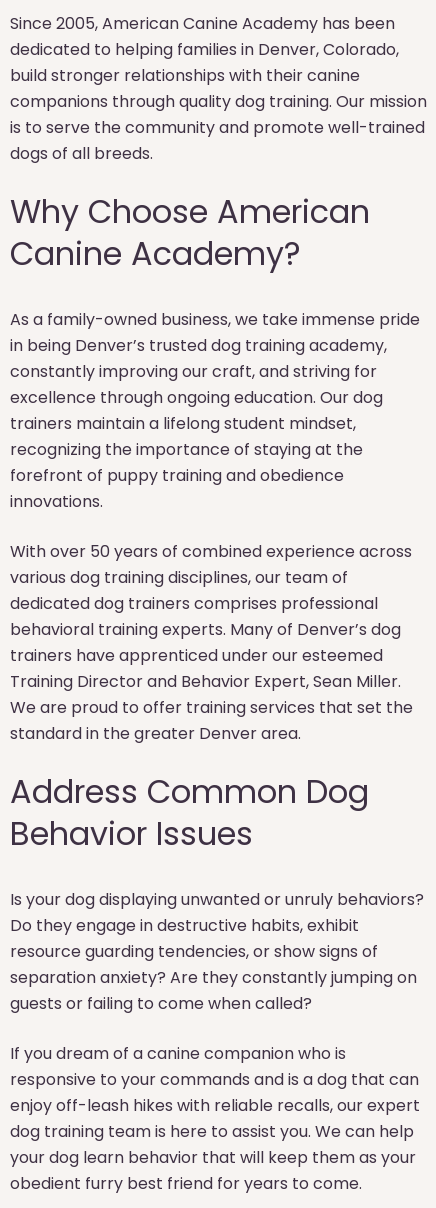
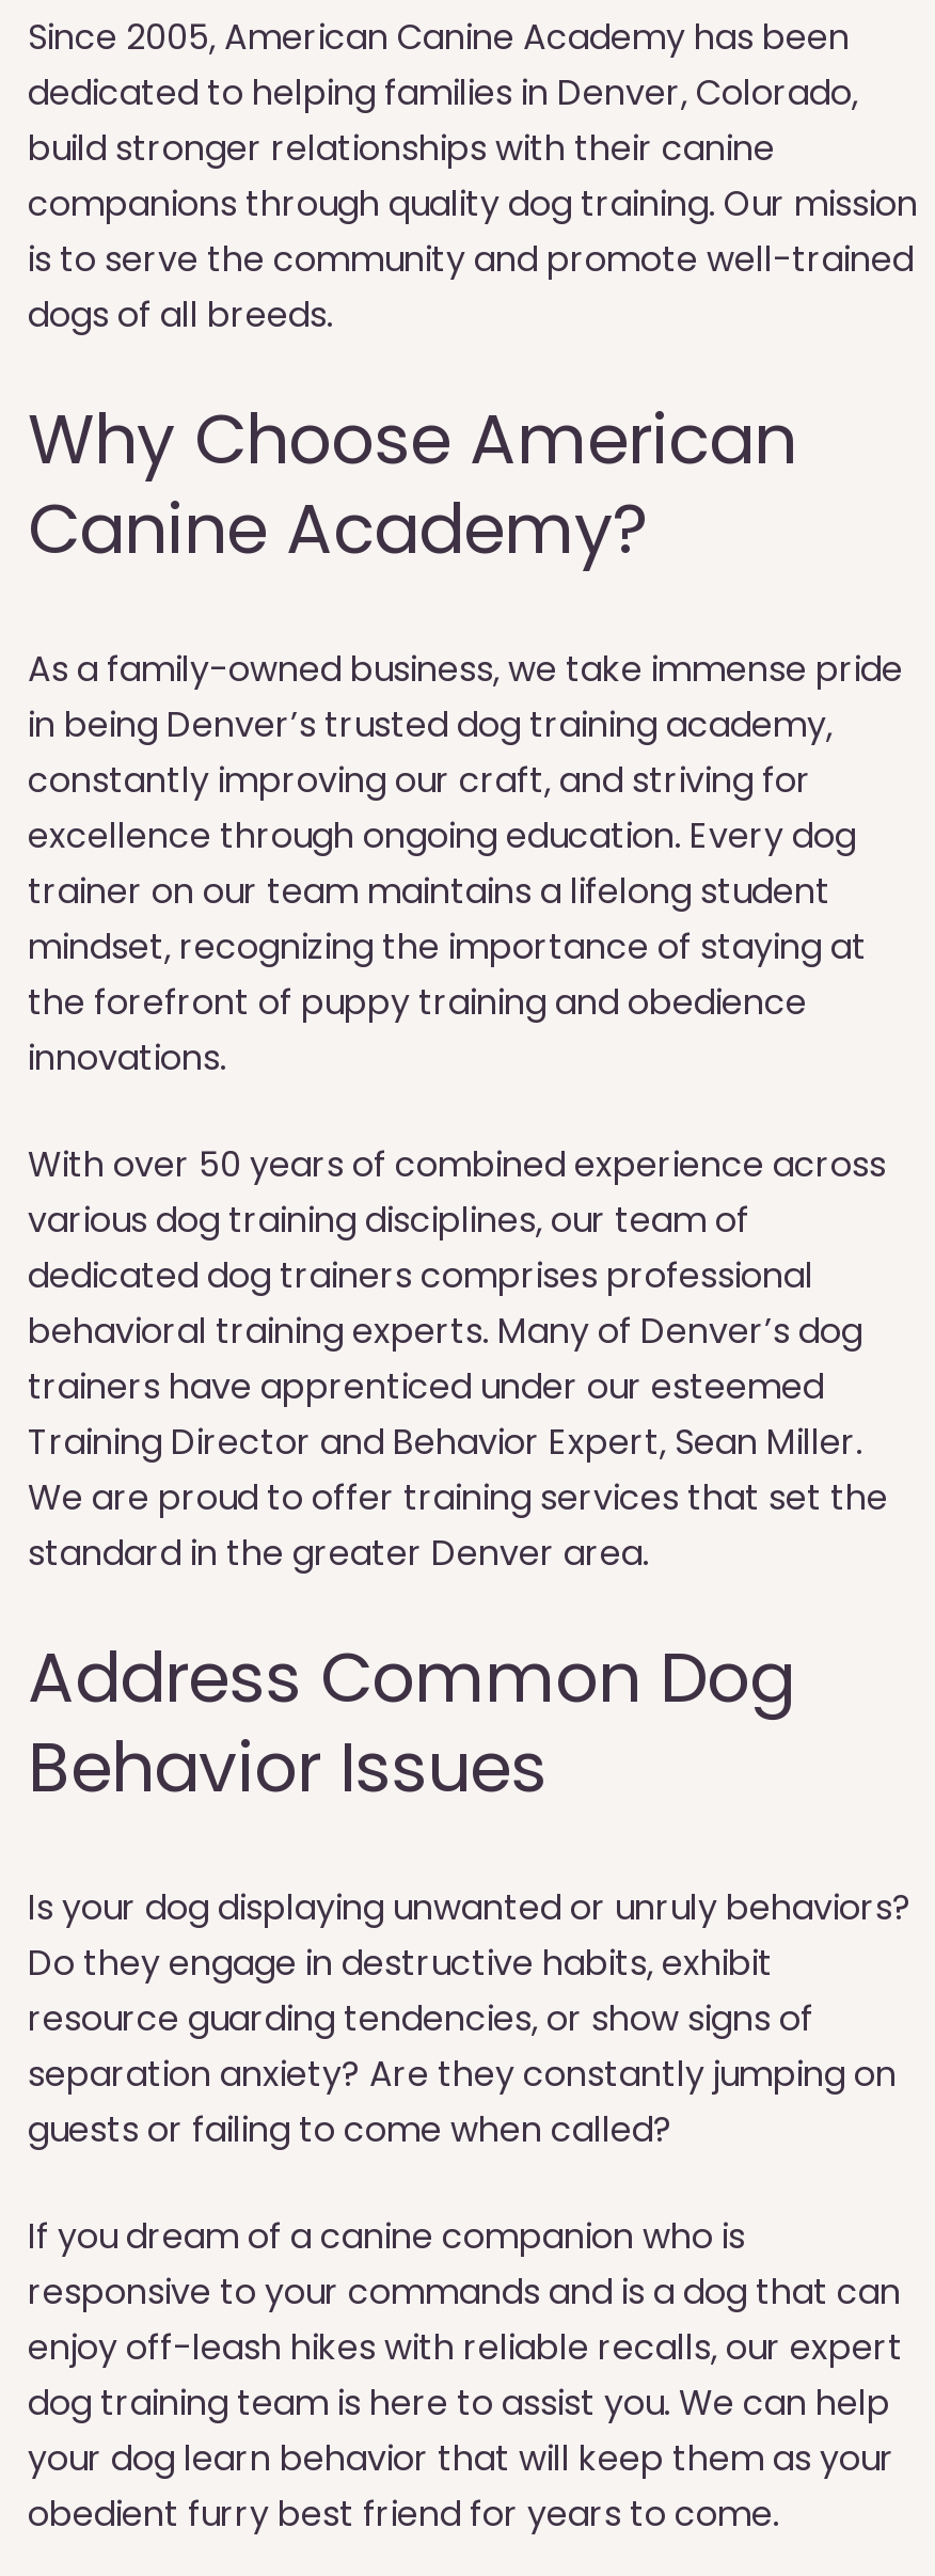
[10,386,383,487] excellence through ongoing education. Our dog | trainers maintain a lifelong student mindset, | recognizing the importance of staying at the | forefront of puppy training and obedience -> [28,811,867,1027] excellence through ongoing education. Every dog | trainer on our team maintains a lifelong student | mindset, recognizing the importance of staying at | the forefront of puppy training and obedience

